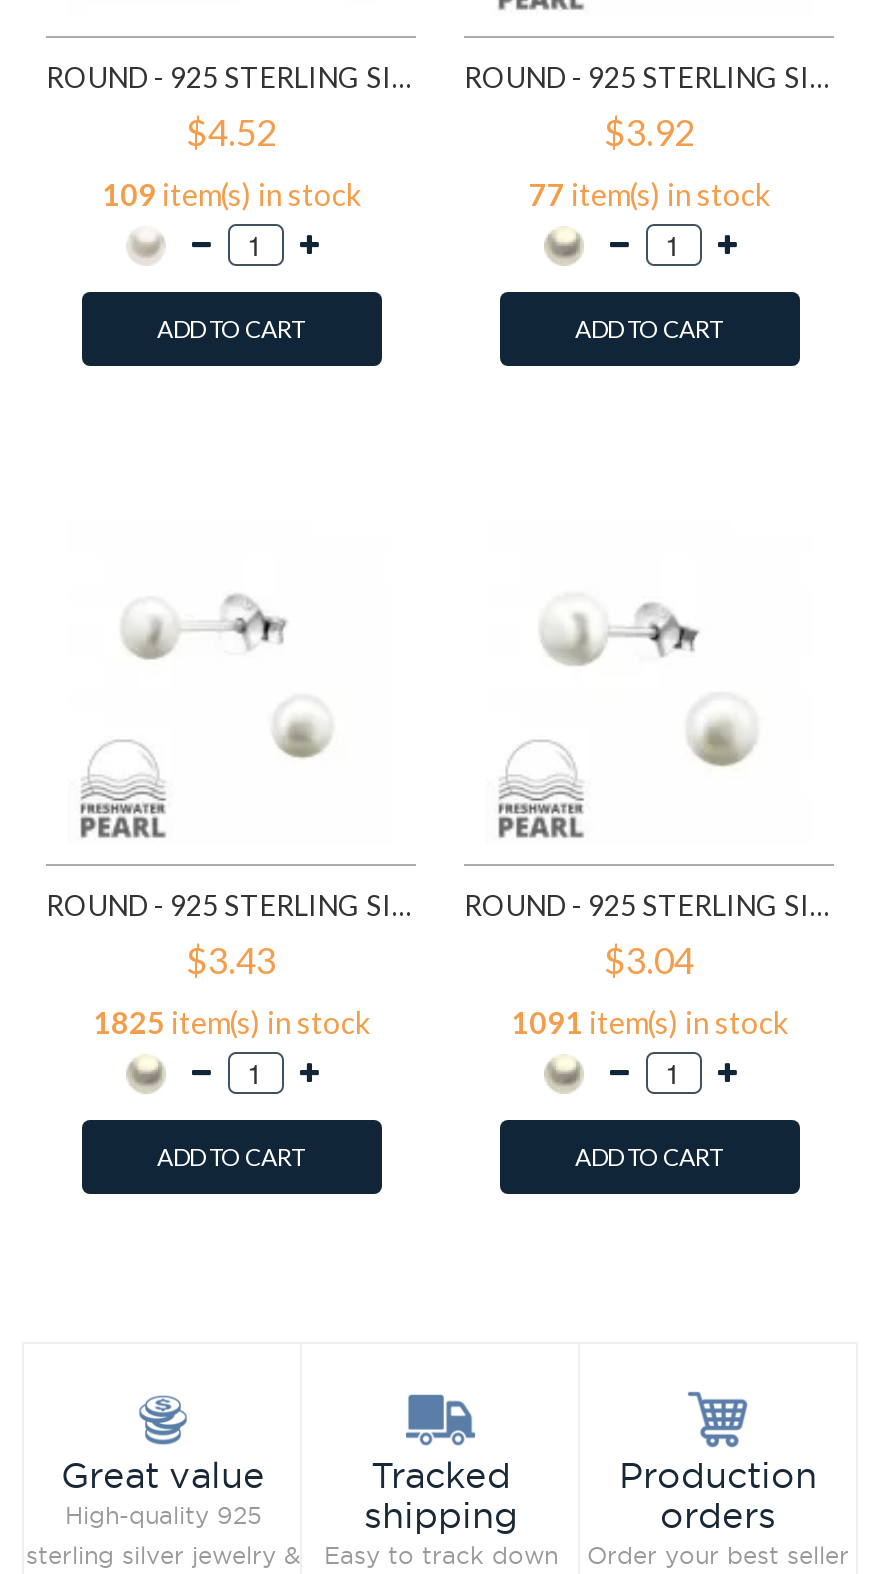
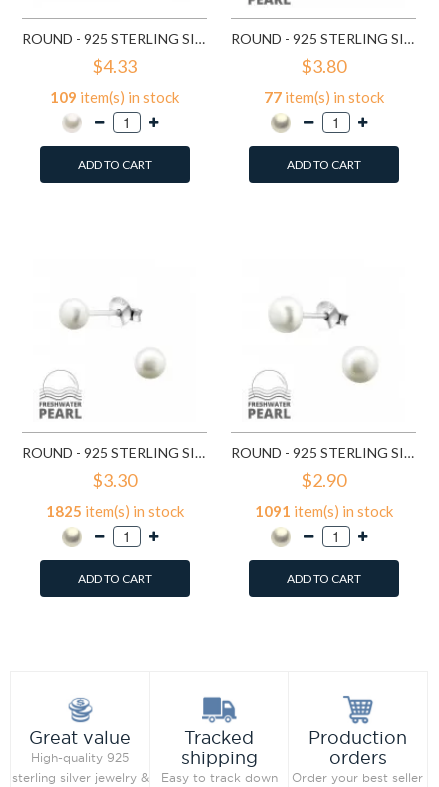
[186,109,276,153] $4.52 -> [92,55,137,77] $4.33
[604,109,694,153] $3.92 -> [301,55,346,77] $3.80
[186,938,276,982] $3.43 -> [92,469,137,491] $3.30
[604,938,694,982] $3.04 -> [301,469,346,491] $2.90

